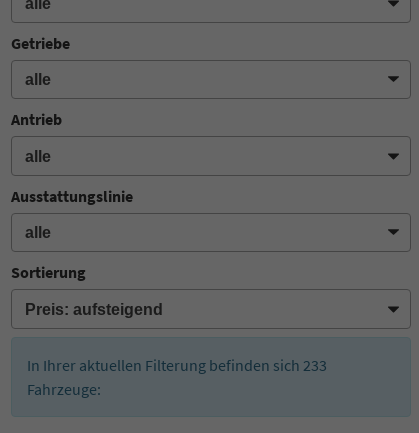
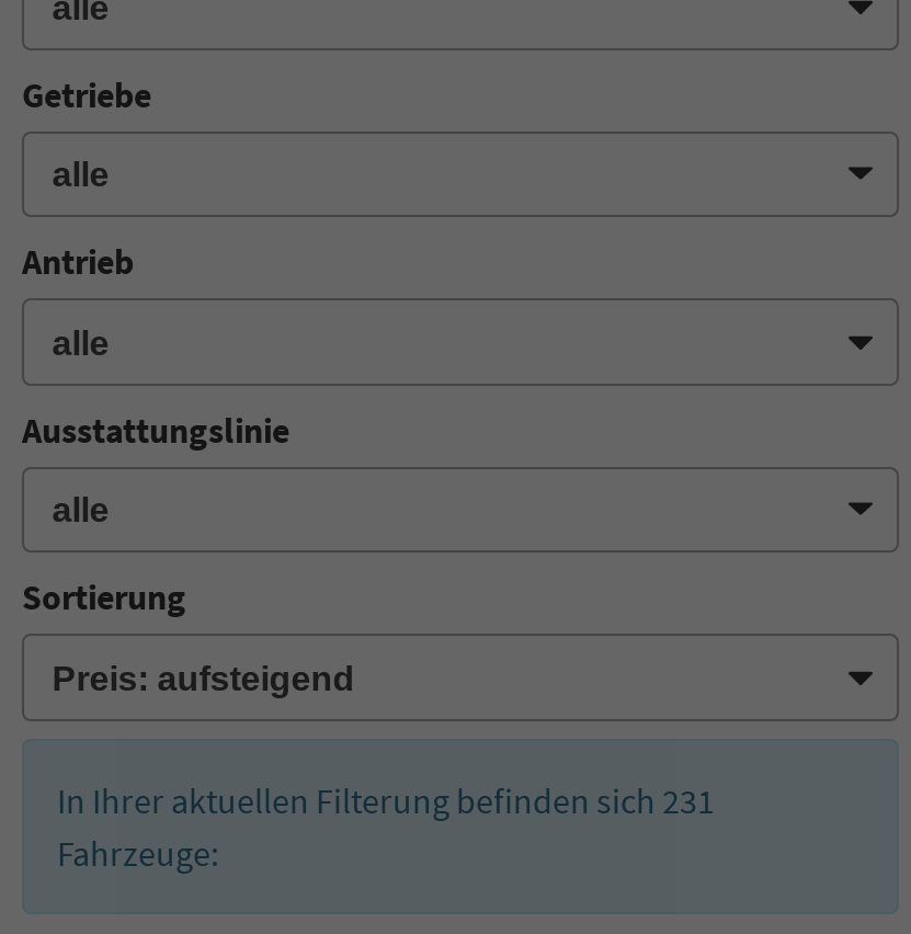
[27,355,327,375] In Ihrer aktuellen Filterung befinden sich 233 -> [57,778,715,822] In Ihrer aktuellen Filterung befinden sich 231

